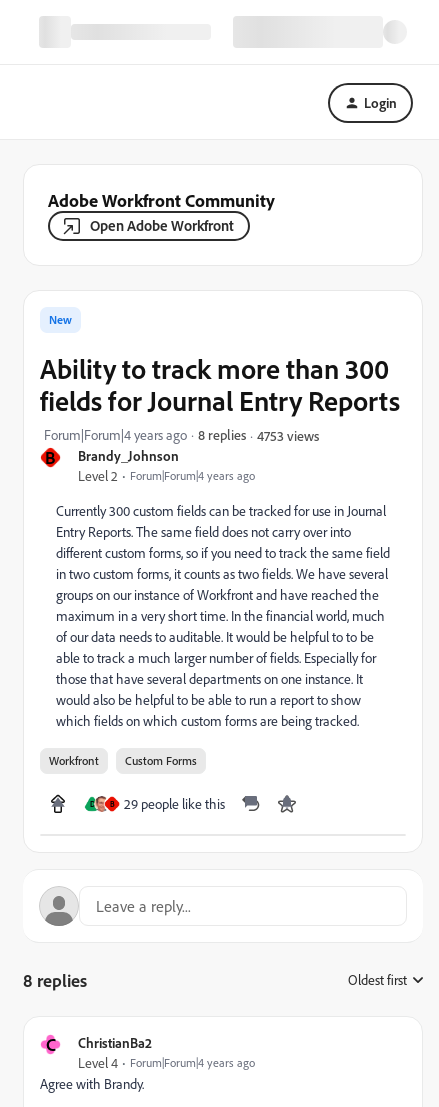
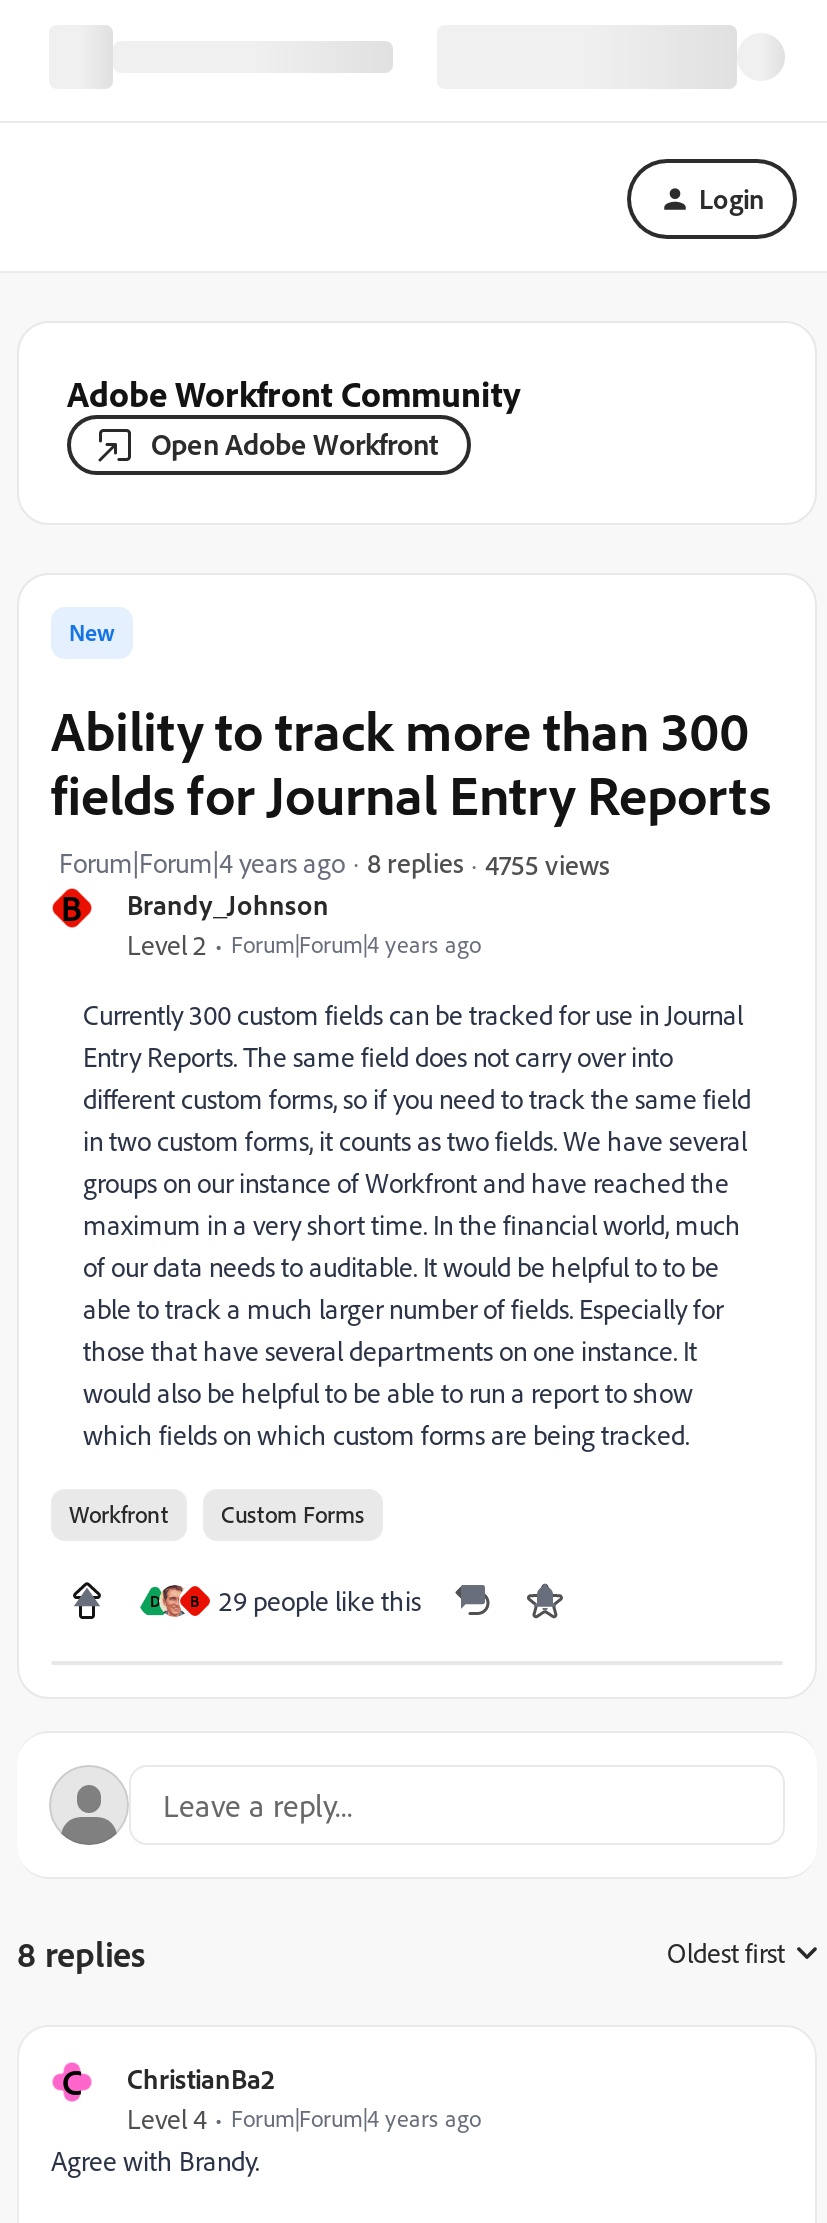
[257,426,319,443] 4753 views -> [485,846,609,880] 4755 views

